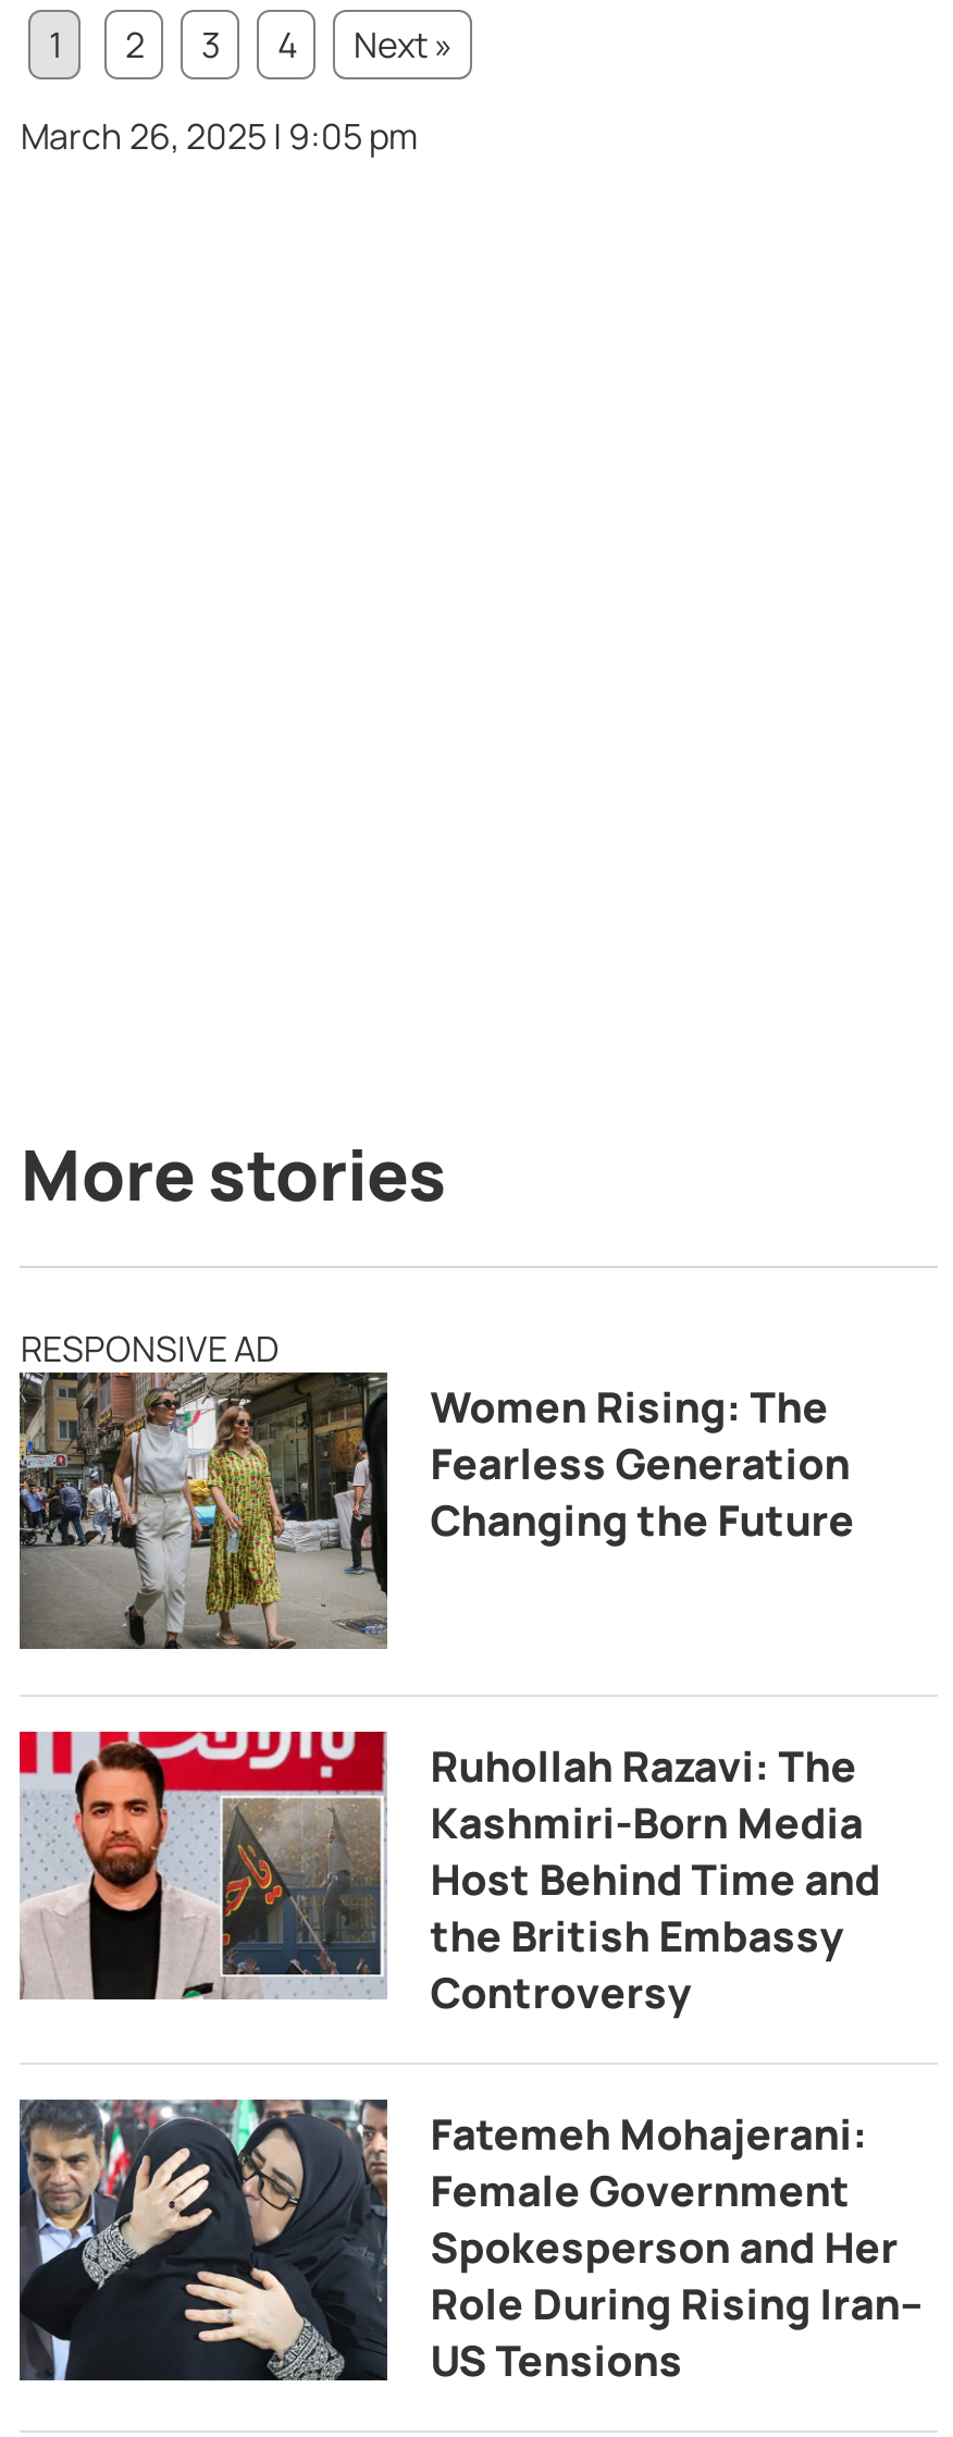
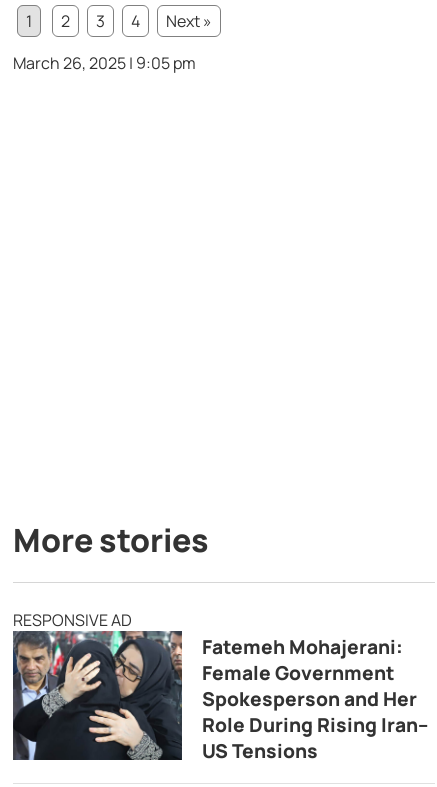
[17,1370,854,1651] [image] | Women Rising: The | Fearless Generation | Changing the Future -> none
[17,1727,881,2021] [image] | Ruhollah Razavi: The | Kashmiri-Born Media | Host Behind Time and | the British Embassy | Controversy -> none

